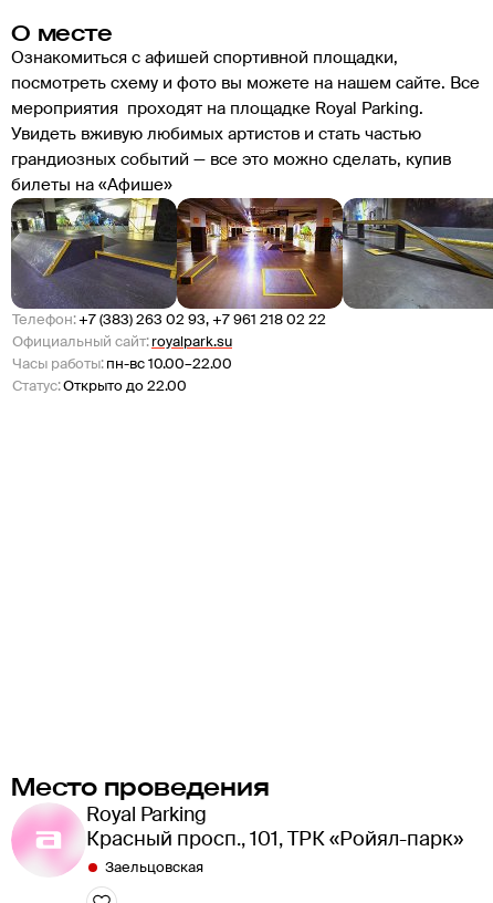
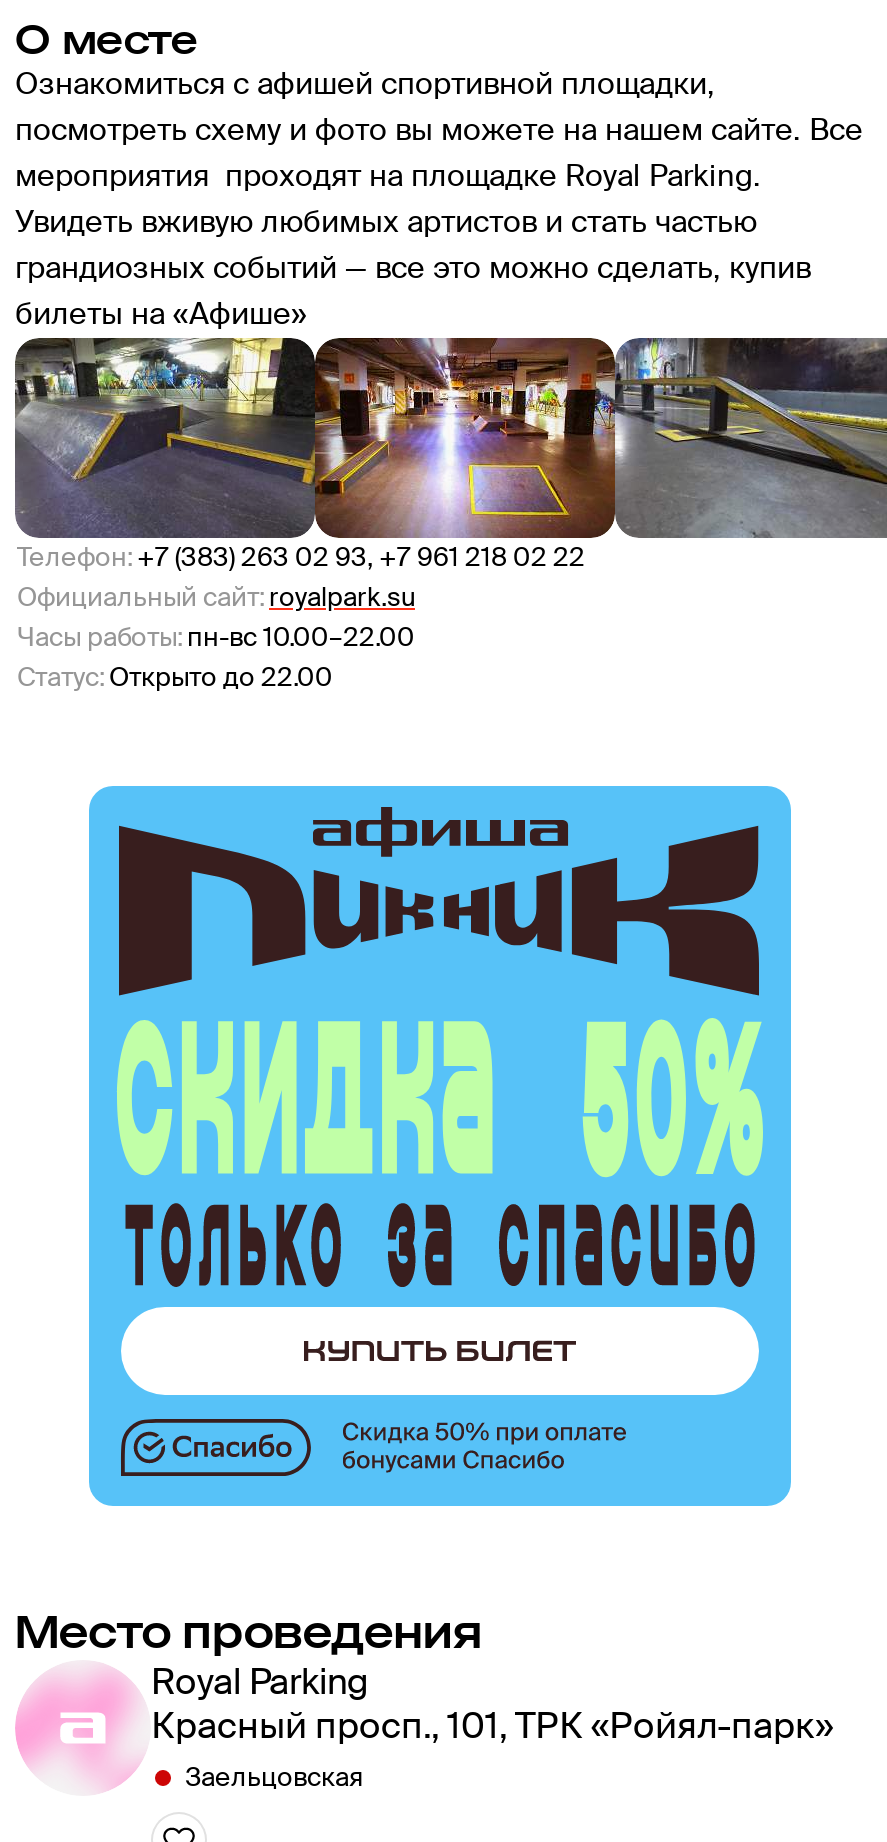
none -> [87,784,793,1508] [image]

